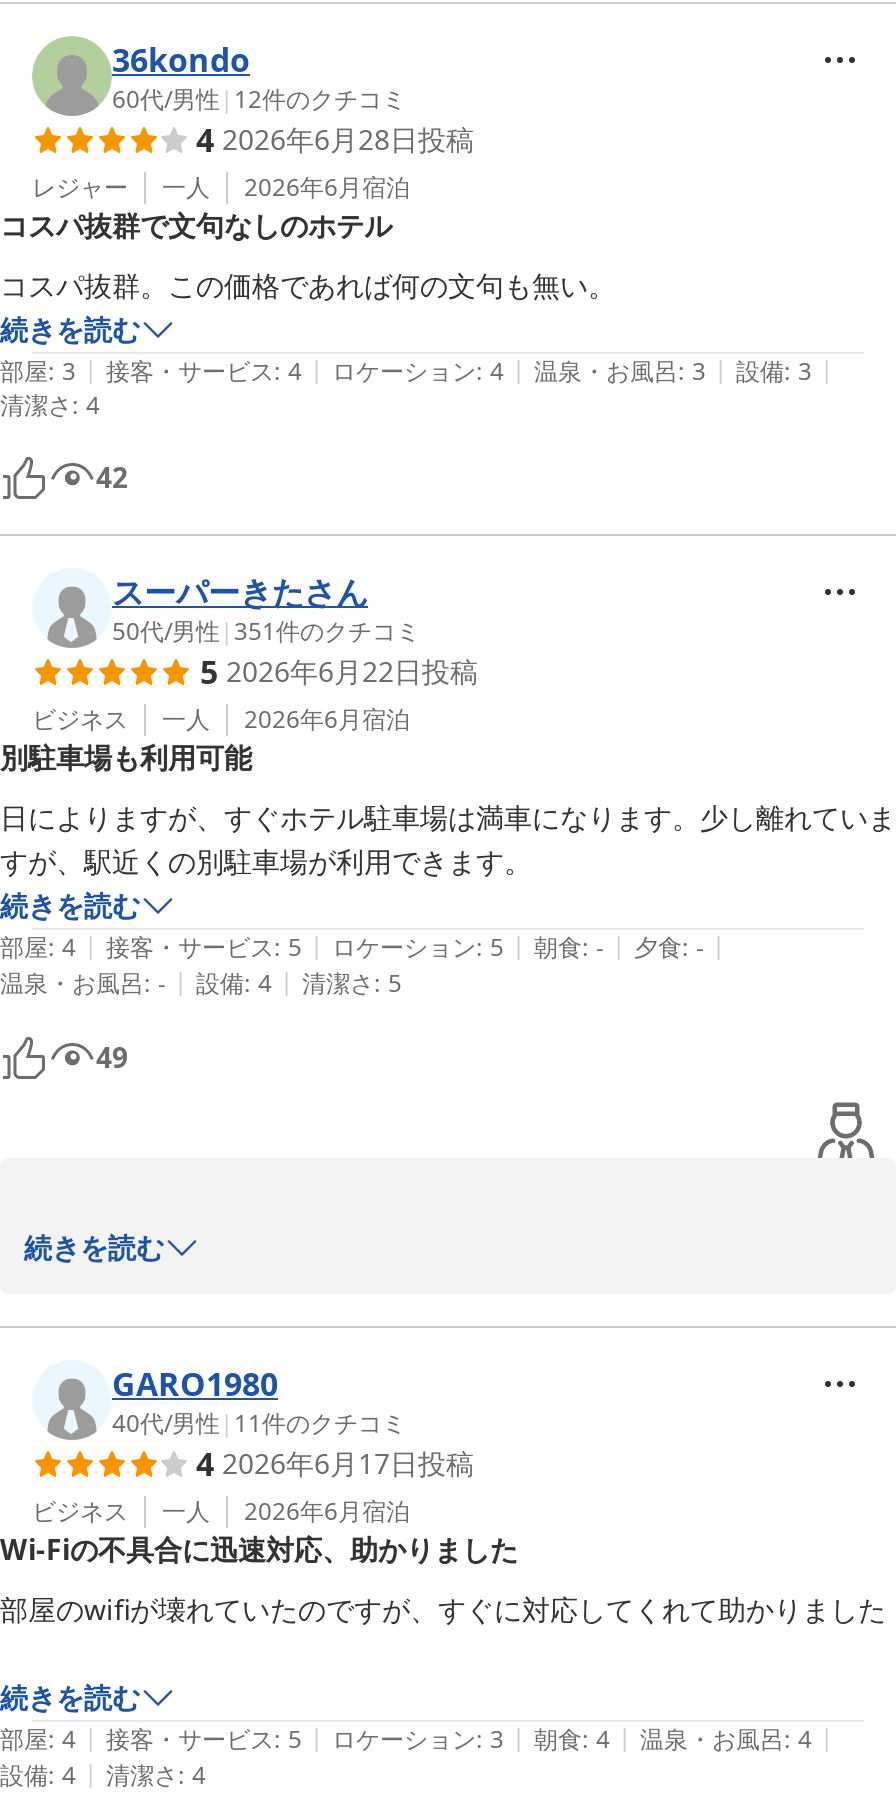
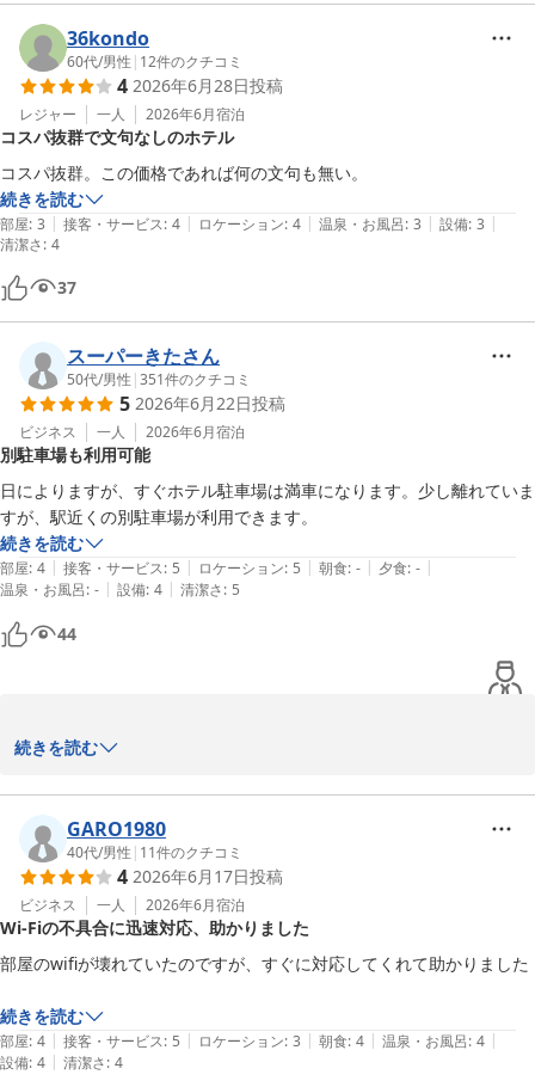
[96,458,128,496] 42 -> [57,276,76,299] 37
[96,1038,128,1076] 49 -> [57,622,76,645] 44

